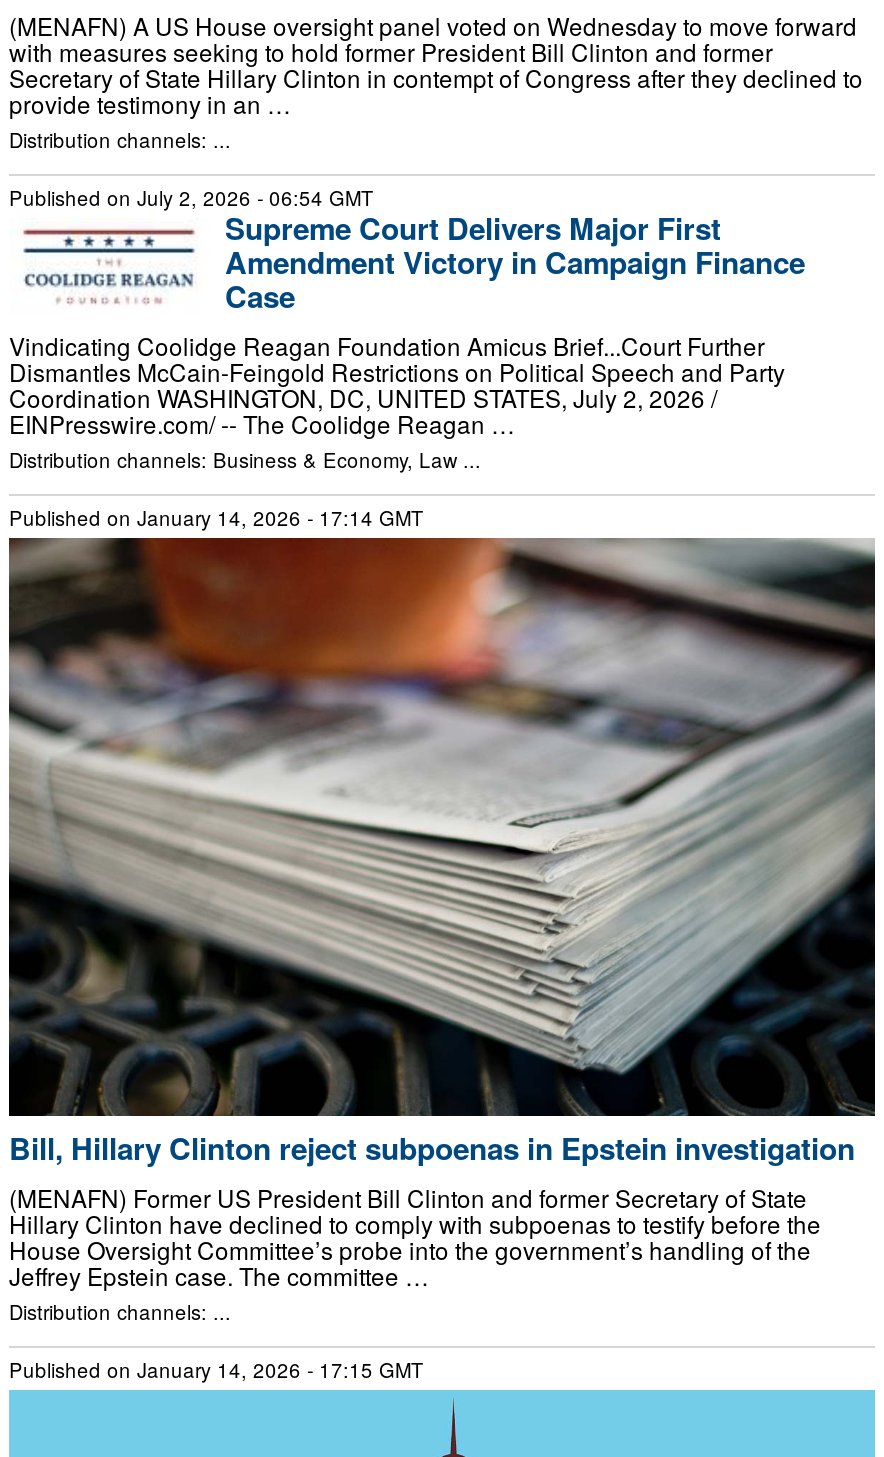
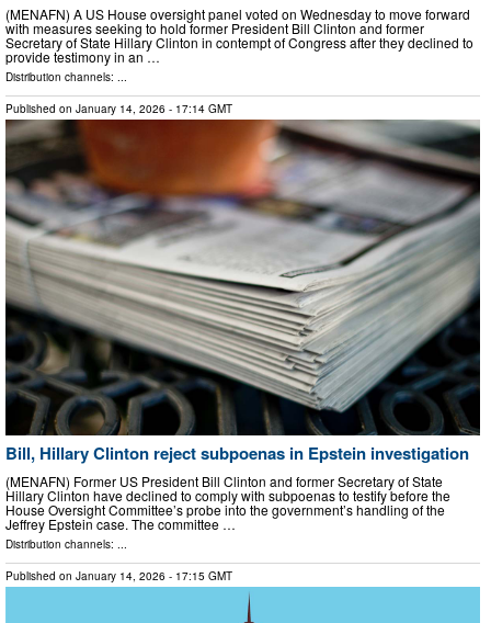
[9,183,805,474] [image] | Published on July 2, 2026 - 06:54 GMT | Supreme Court Delivers Major First | Amendment Victory in Campaign Finance | Case | Vindicating Coolidge Reagan Foundation Amicus Brief...Court Further | Dismantles McCain-Feingold Restrictions on Political Speech and Party | Coordination WASHINGTON, DC, UNITED STATES, July 2, 2026 / | EINPresswire.com/ -- The Coolidge Reagan … | Distribution channels: Business & Economy, Law... -> none

